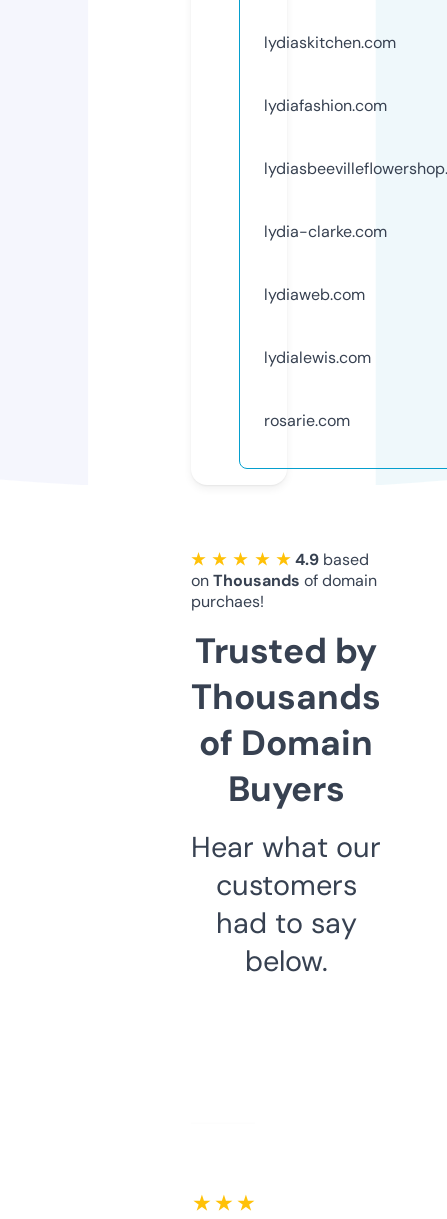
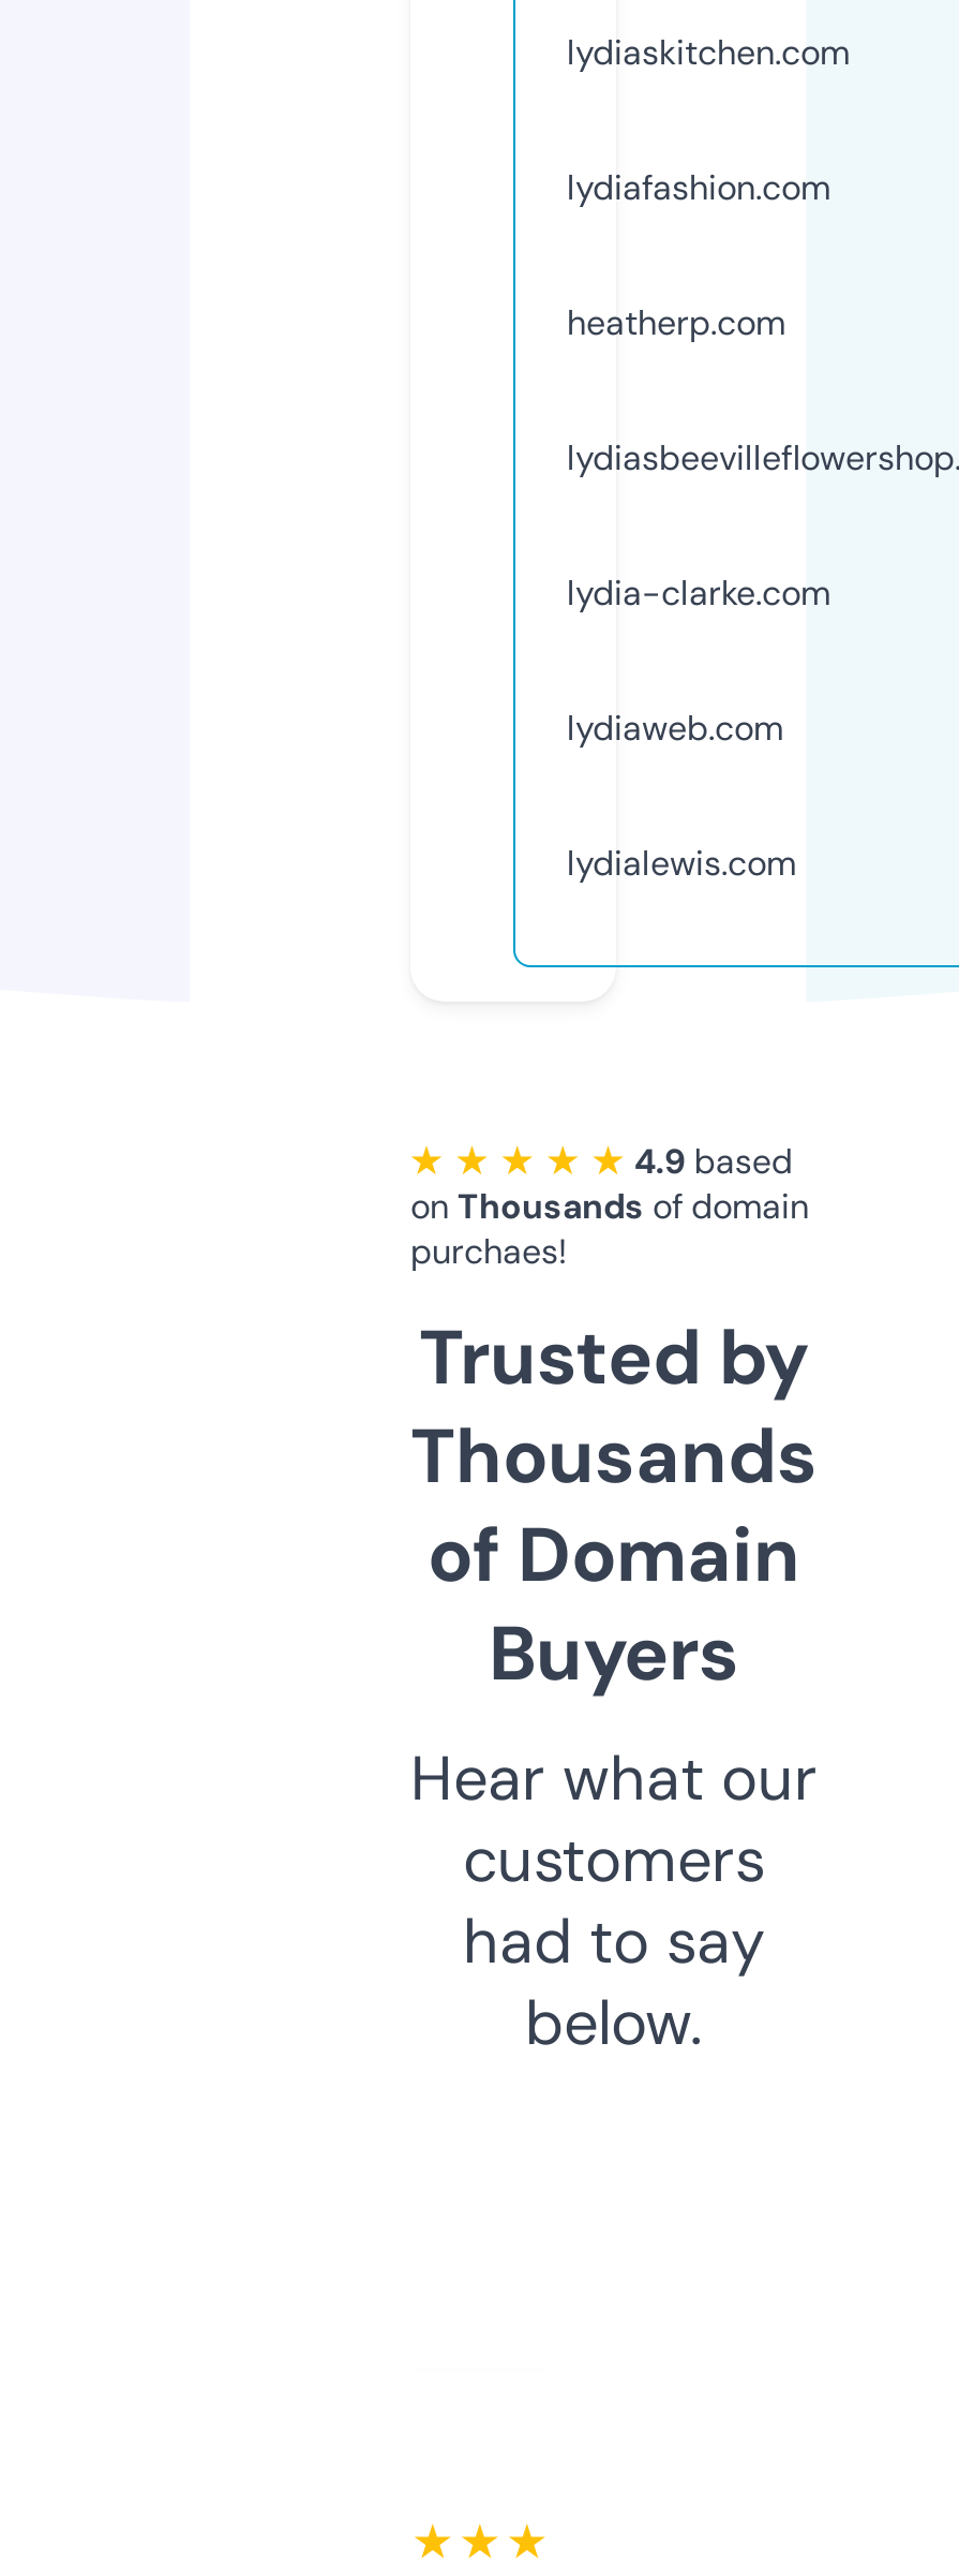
none -> [567,300,785,345] heatherp.com
moved [264,221,387,368] -> [567,570,830,885]: lydia-clarke.com | lydiaweb.com | lydialewis.com
[264,410,350,431] rosarie.com -> none

